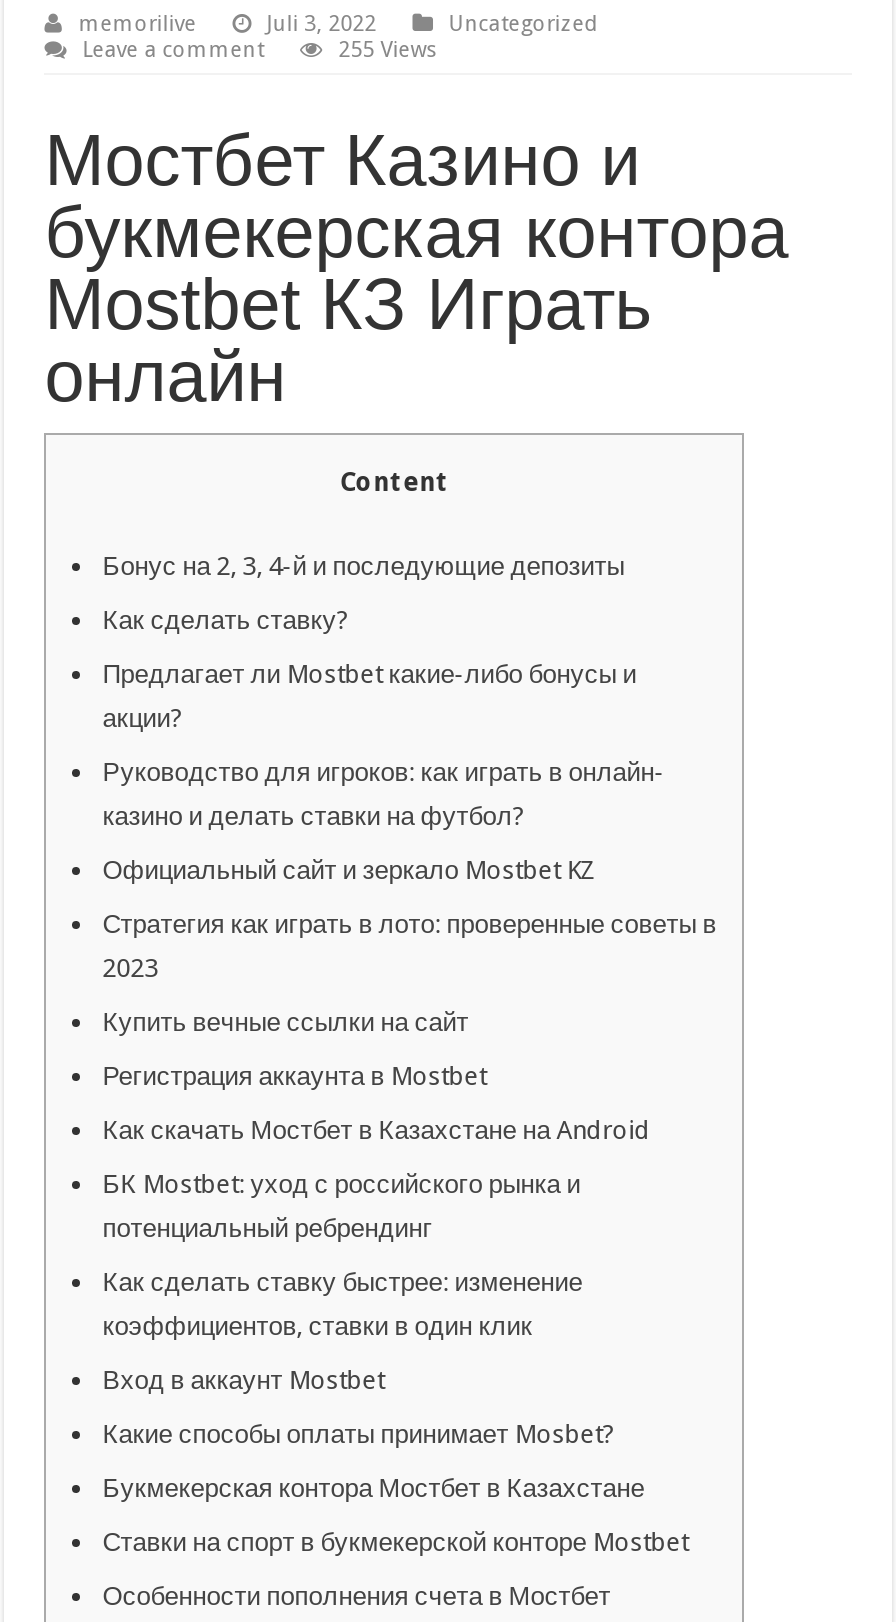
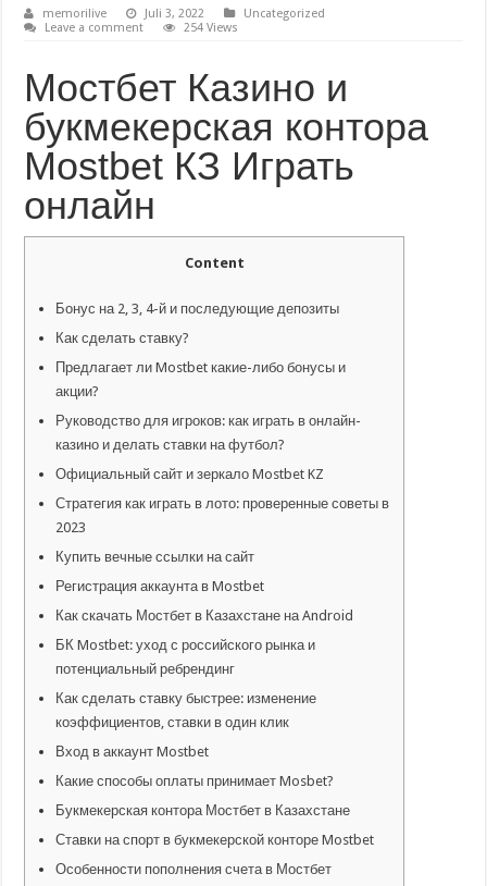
[338,37,438,63] 255 Views -> [184,21,238,35] 254 Views

